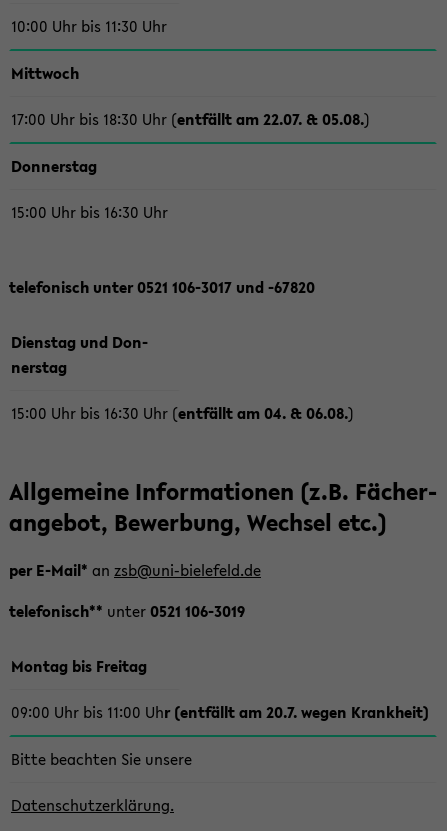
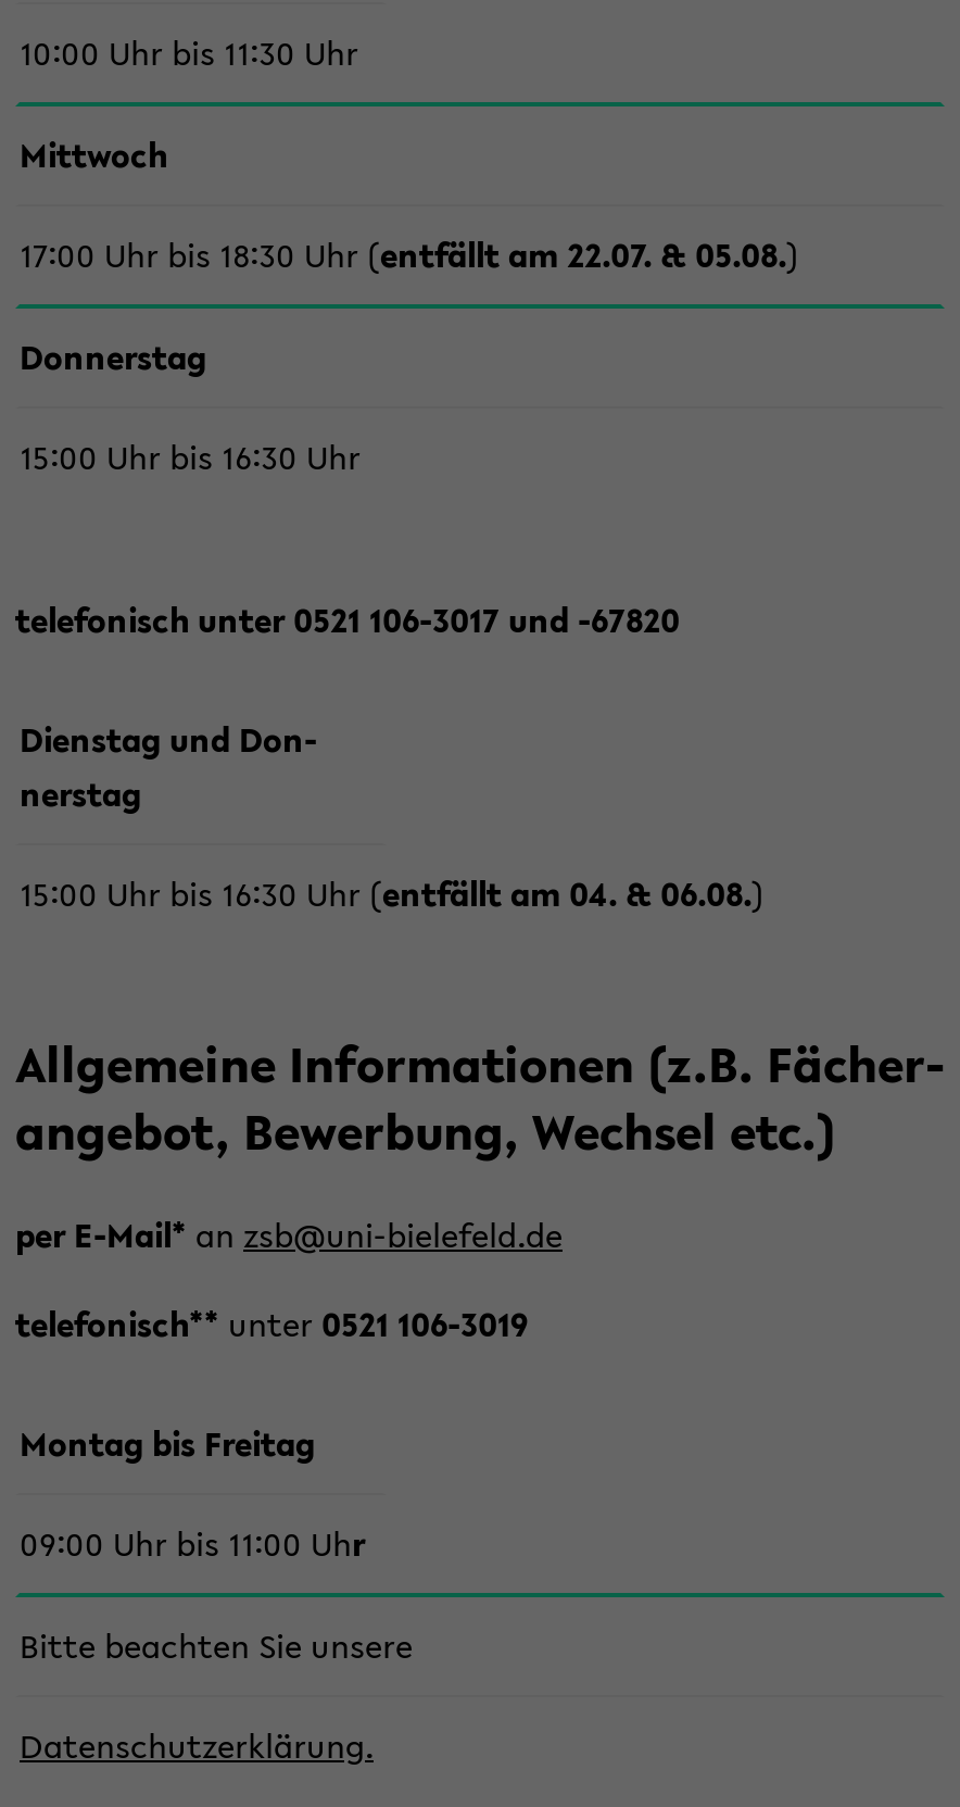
[11,701,429,723] 09:00 Uhr bis 11:00 Uhr (entfällt am 20.7. wegen Krankheit) -> [20,1519,365,1567] 09:00 Uhr bis 11:00 Uhr

